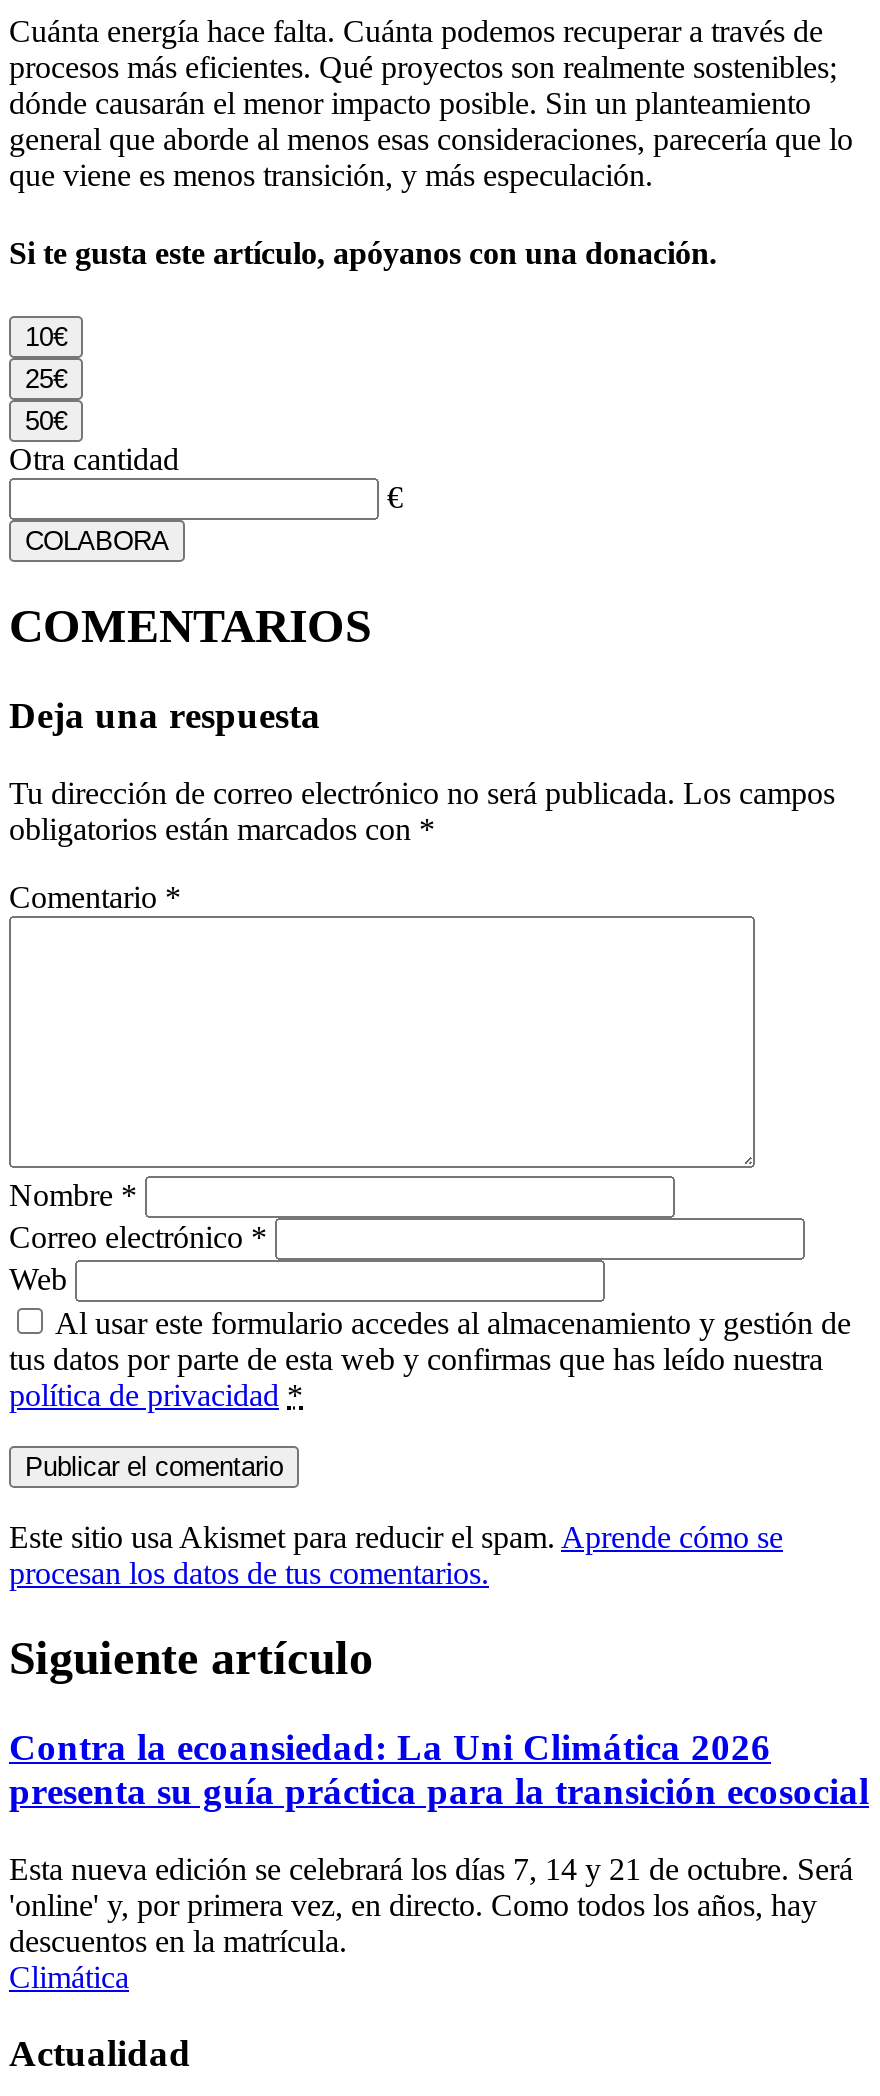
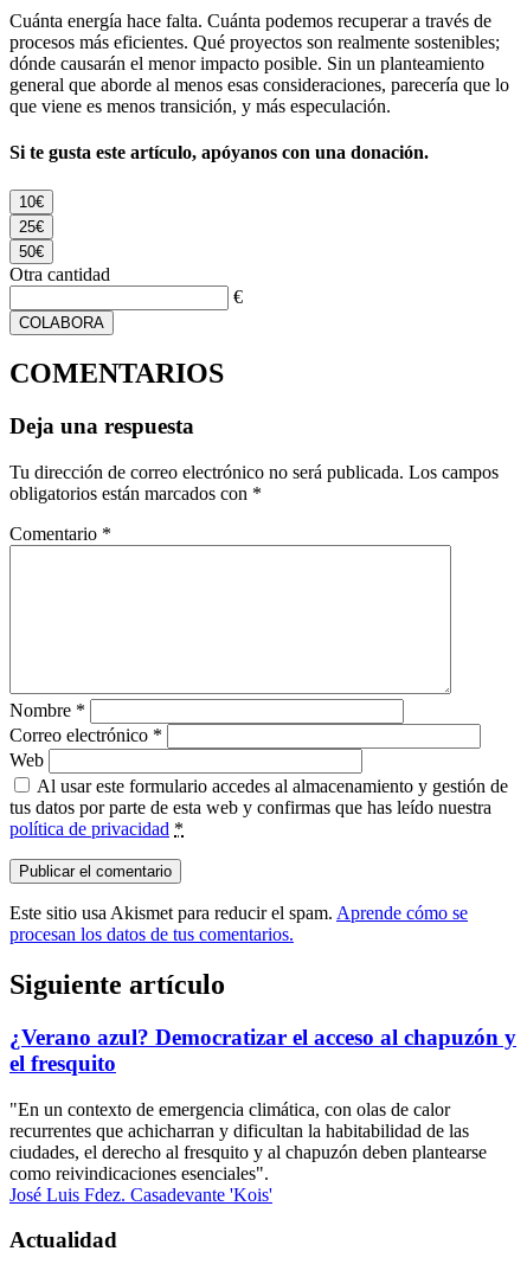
[9,1726,869,1812] Contra la ecoansiedad: La Uni Climática 2026 | presenta su guía práctica para la transición ecosocial -> [9,1025,516,1076] ¿Verano azul? Democratizar el acceso al chapuzón y | el fresquito
[9,1851,853,1993] Esta nueva edición se celebrará los días 7, 14 y 21 de octubre. Será | 'online' y, por primera vez, en directo. Como todos los años, hay | descuentos en la matrícula. | Climática -> [9,1099,487,1204] "En un contexto de emergencia climática, con olas de calor | recurrentes que achicharran y dificultan la habitabilidad de las | ciudades, el derecho al fresquito y al chapuzón deben plantearse | como reivindicaciones esenciales". | José Luis Fdez. Casadevante 'Kois'

